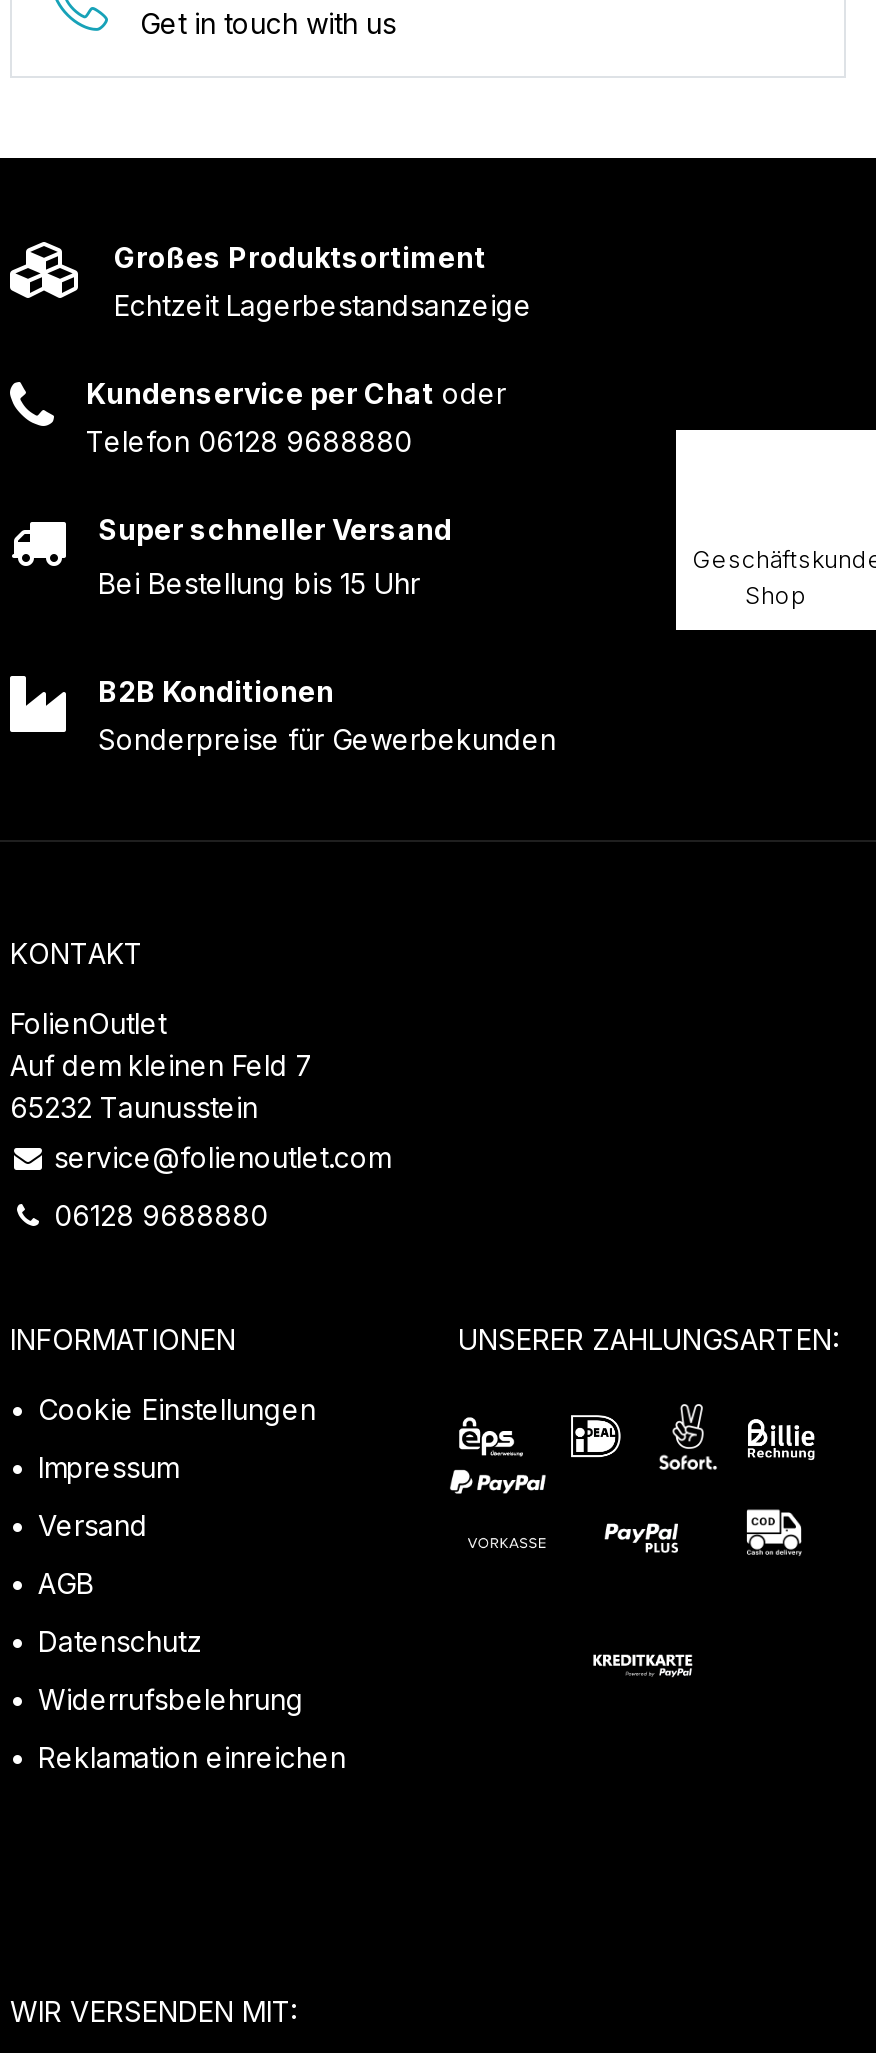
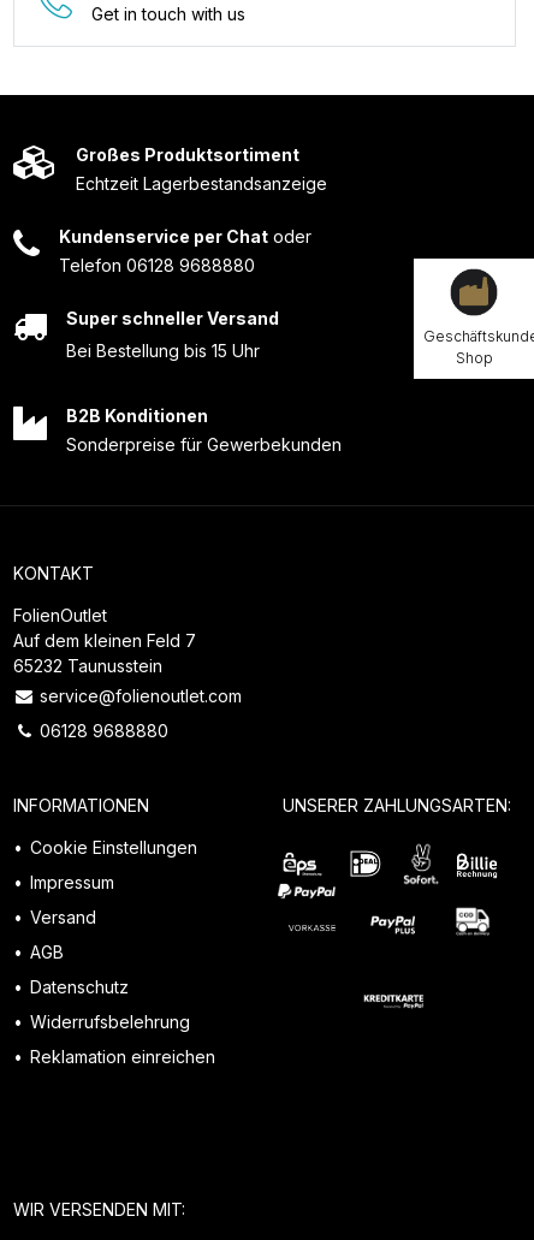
none -> [450,268,498,316] [image]

